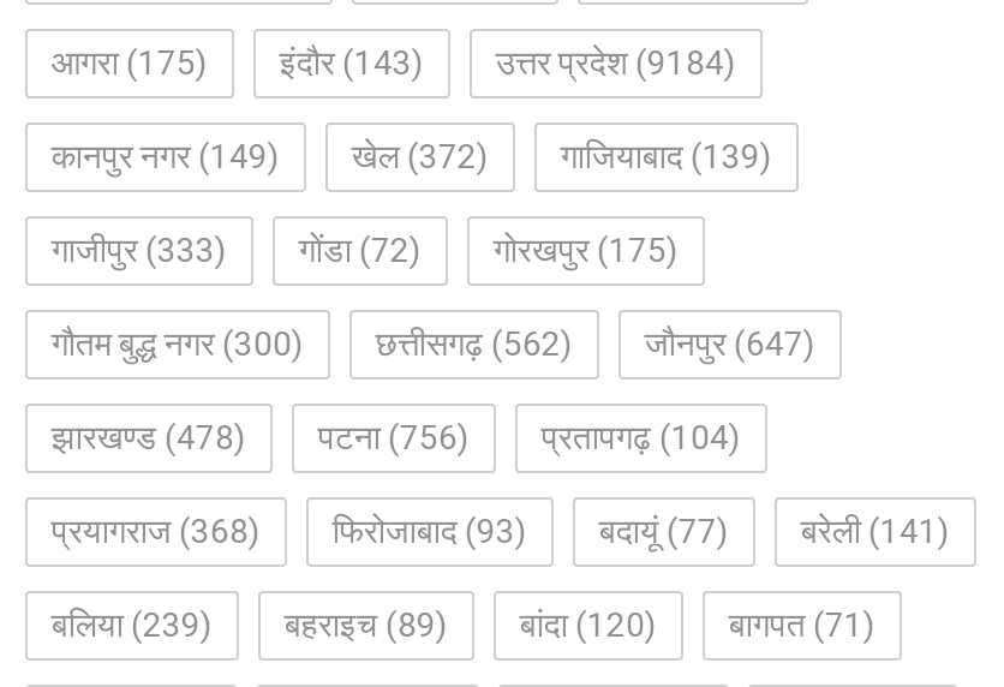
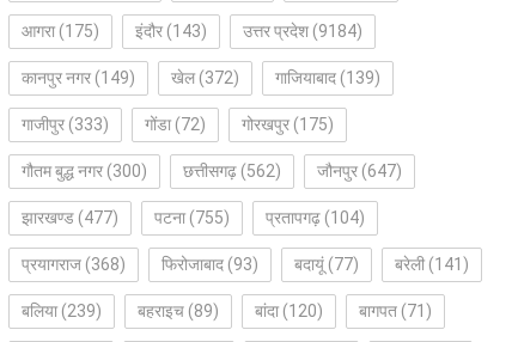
[51,417,246,456] झारखण्ड (478) -> [21,208,118,227] झारखण्ड (477)
[318,417,469,456] पटना (756) -> [154,208,230,227] पटना (755)

